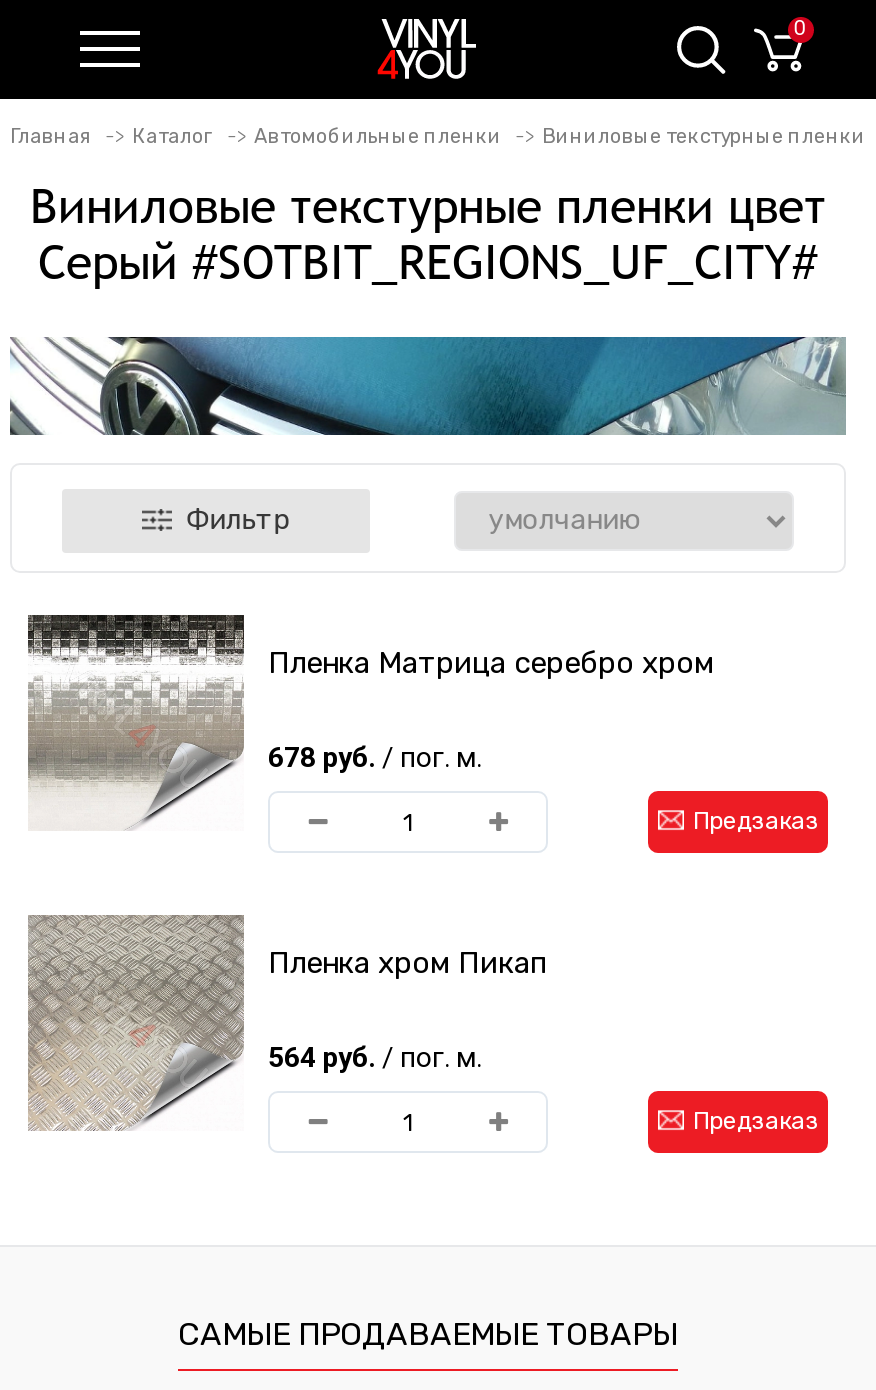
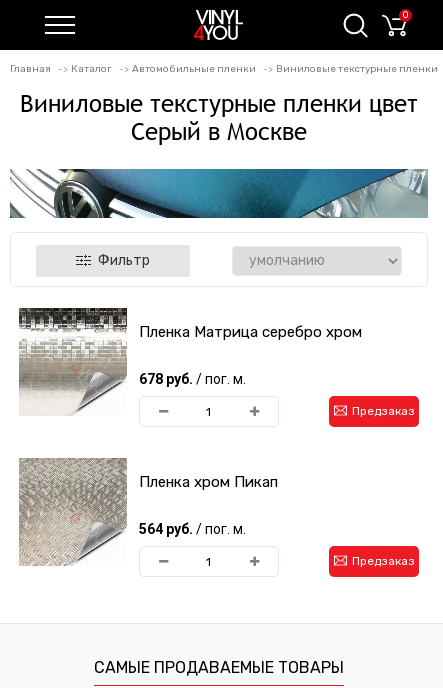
[38,233,818,289] Серый #SOTBIT_REGIONS_UF_CITY# -> [131,117,307,145] Серый в Москве

